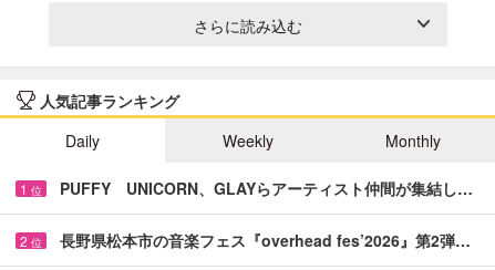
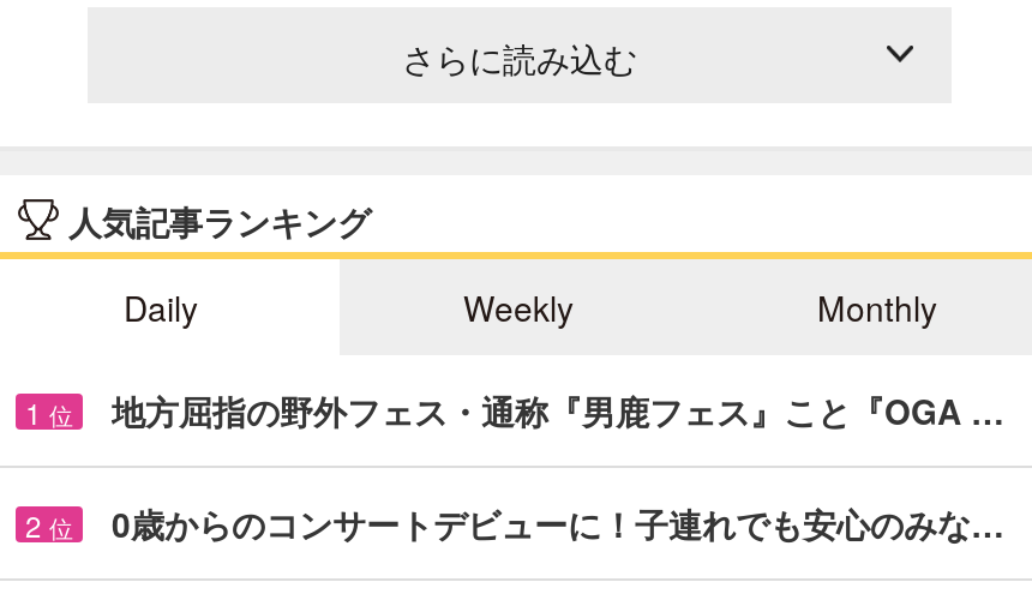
[60,177,473,199] PUFFY UNICORN、GLAYらアーティスト仲間が集結し… -> [112,386,1004,434] 地方屈指の野外フェス・通称『男鹿フェス』こと『OGA …
[60,229,471,251] 長野県松本市の音楽フェス『overhead fes’2026』第2弾… -> [112,499,1004,547] 0歳からのコンサートデビューに！子連れでも安心のみな…

